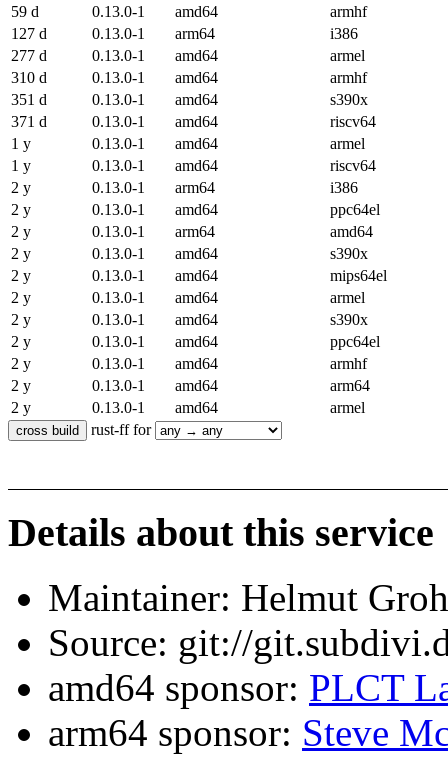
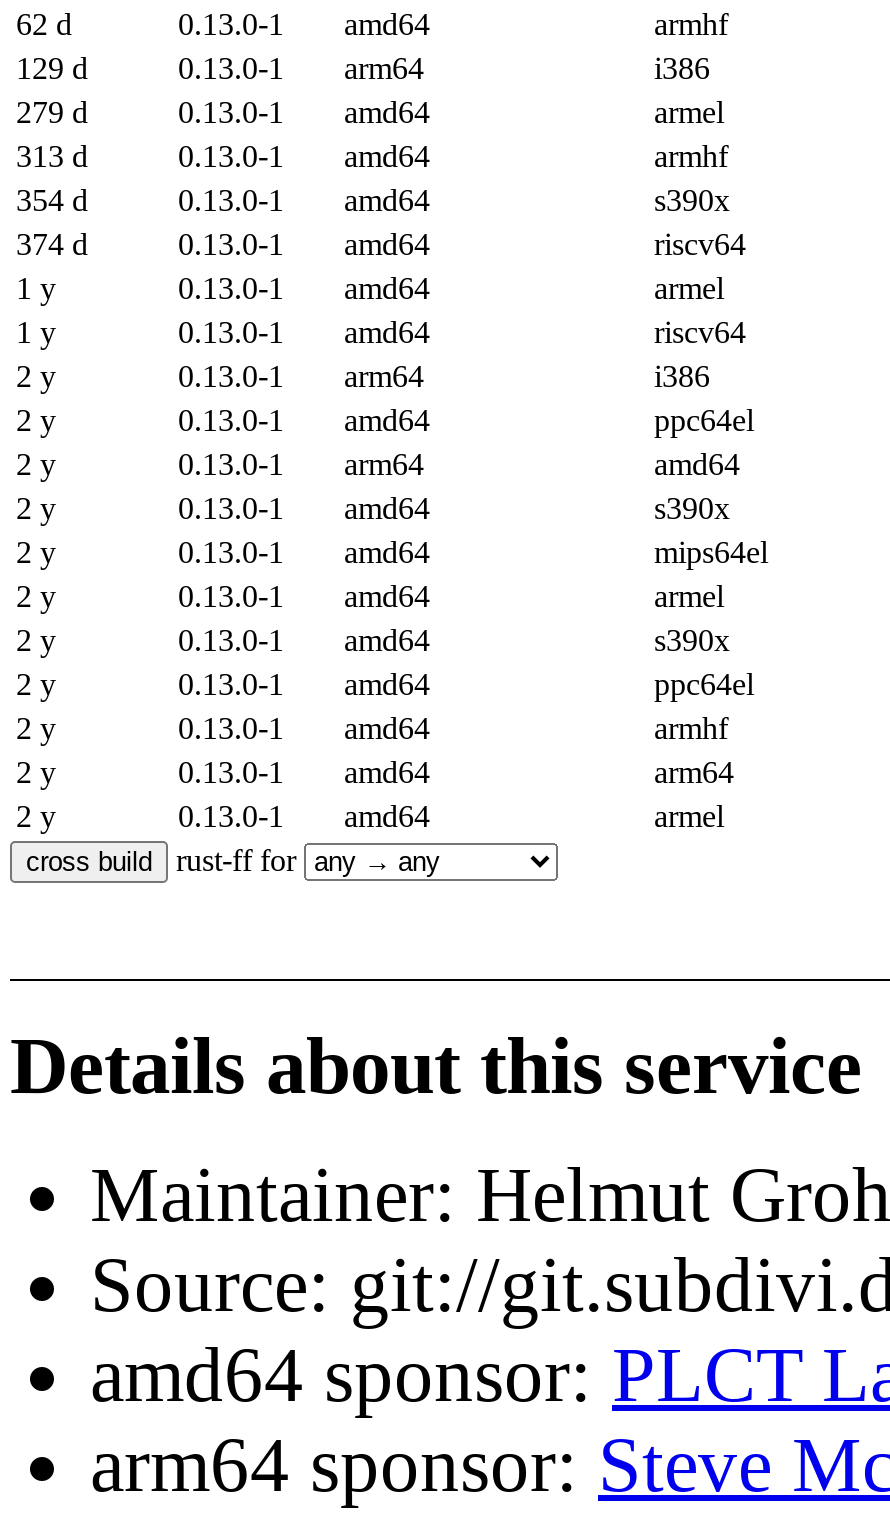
[11,3,39,20] 59 d -> [16,7,72,41] 62 d
[11,25,47,42] 127 d -> [16,51,88,85] 129 d
[11,47,47,64] 277 d -> [16,95,88,129] 279 d
[11,69,47,86] 310 d -> [16,139,88,173] 313 d
[11,91,47,108] 351 d -> [16,183,88,217] 354 d
[11,113,47,130] 371 d -> [16,227,88,261] 374 d

